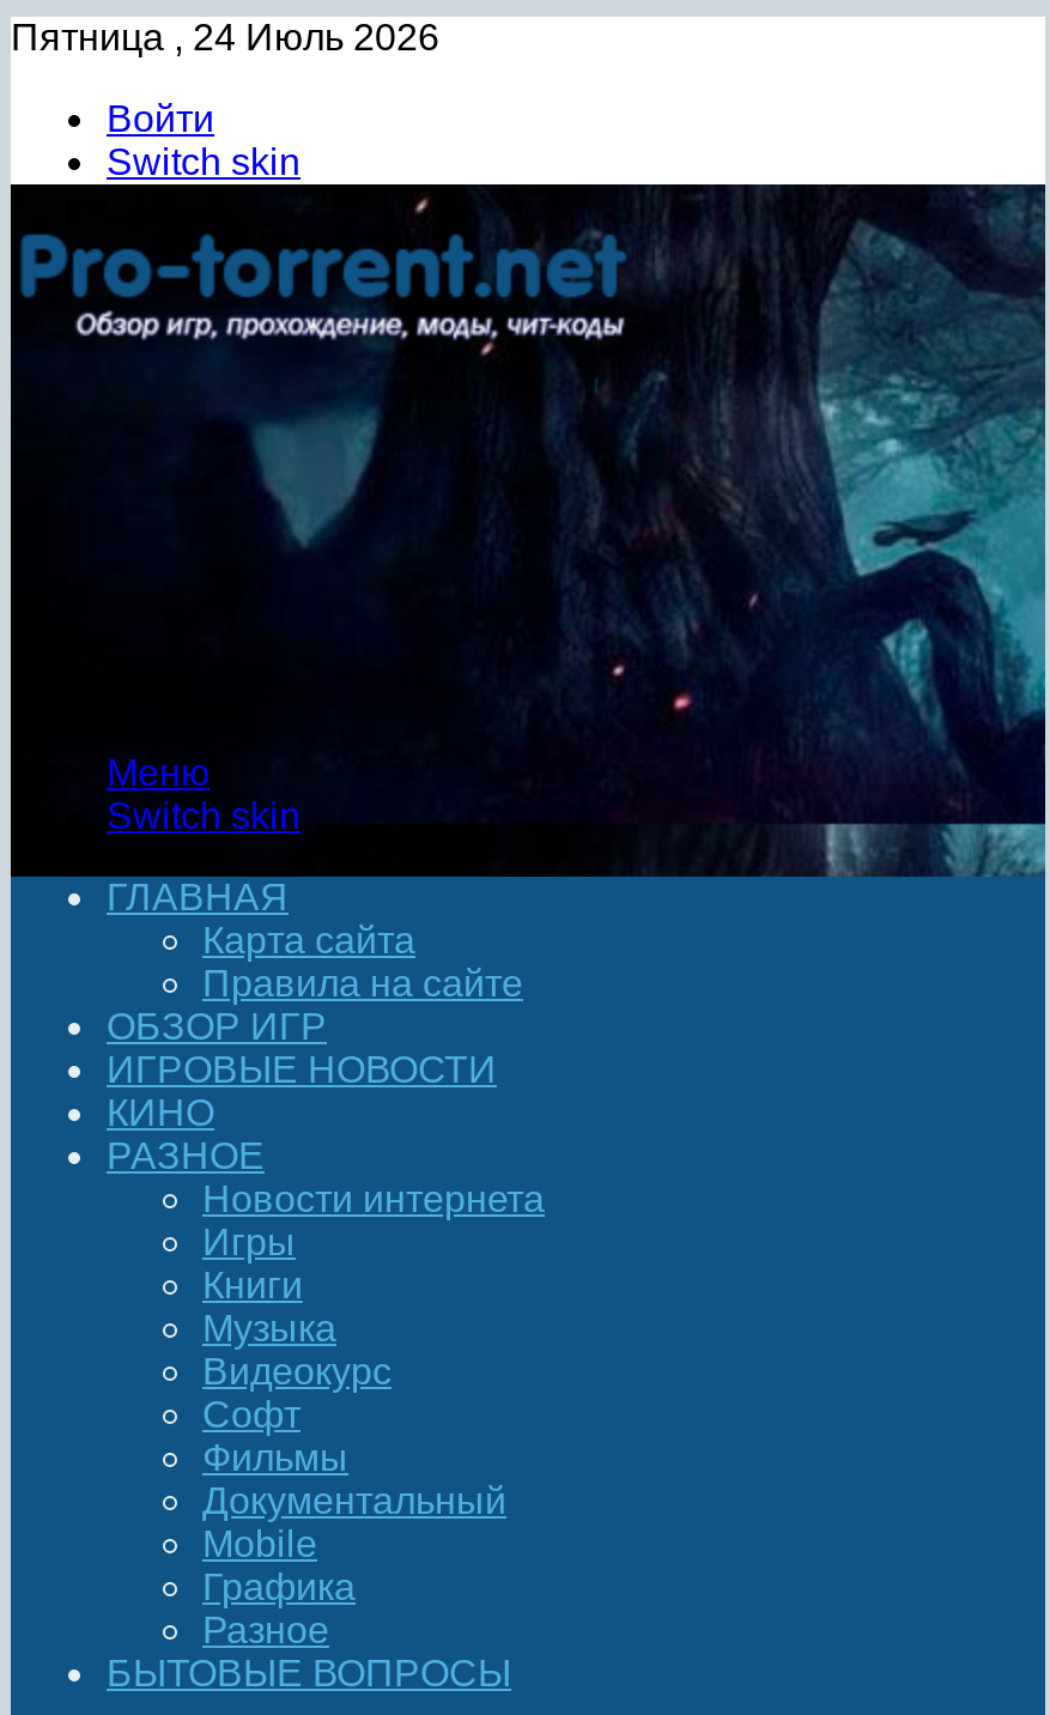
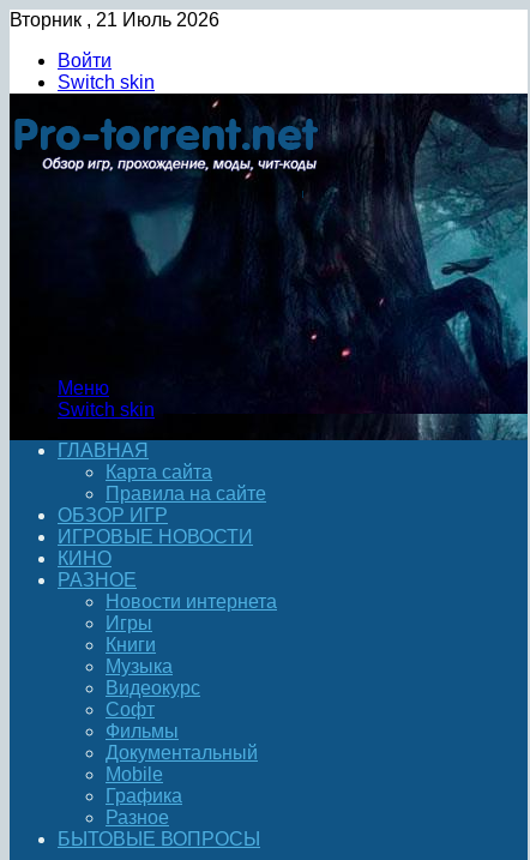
[11,17,439,57] Пятница , 24 Июль 2026 -> [10,10,219,30] Вторник , 21 Июль 2026

